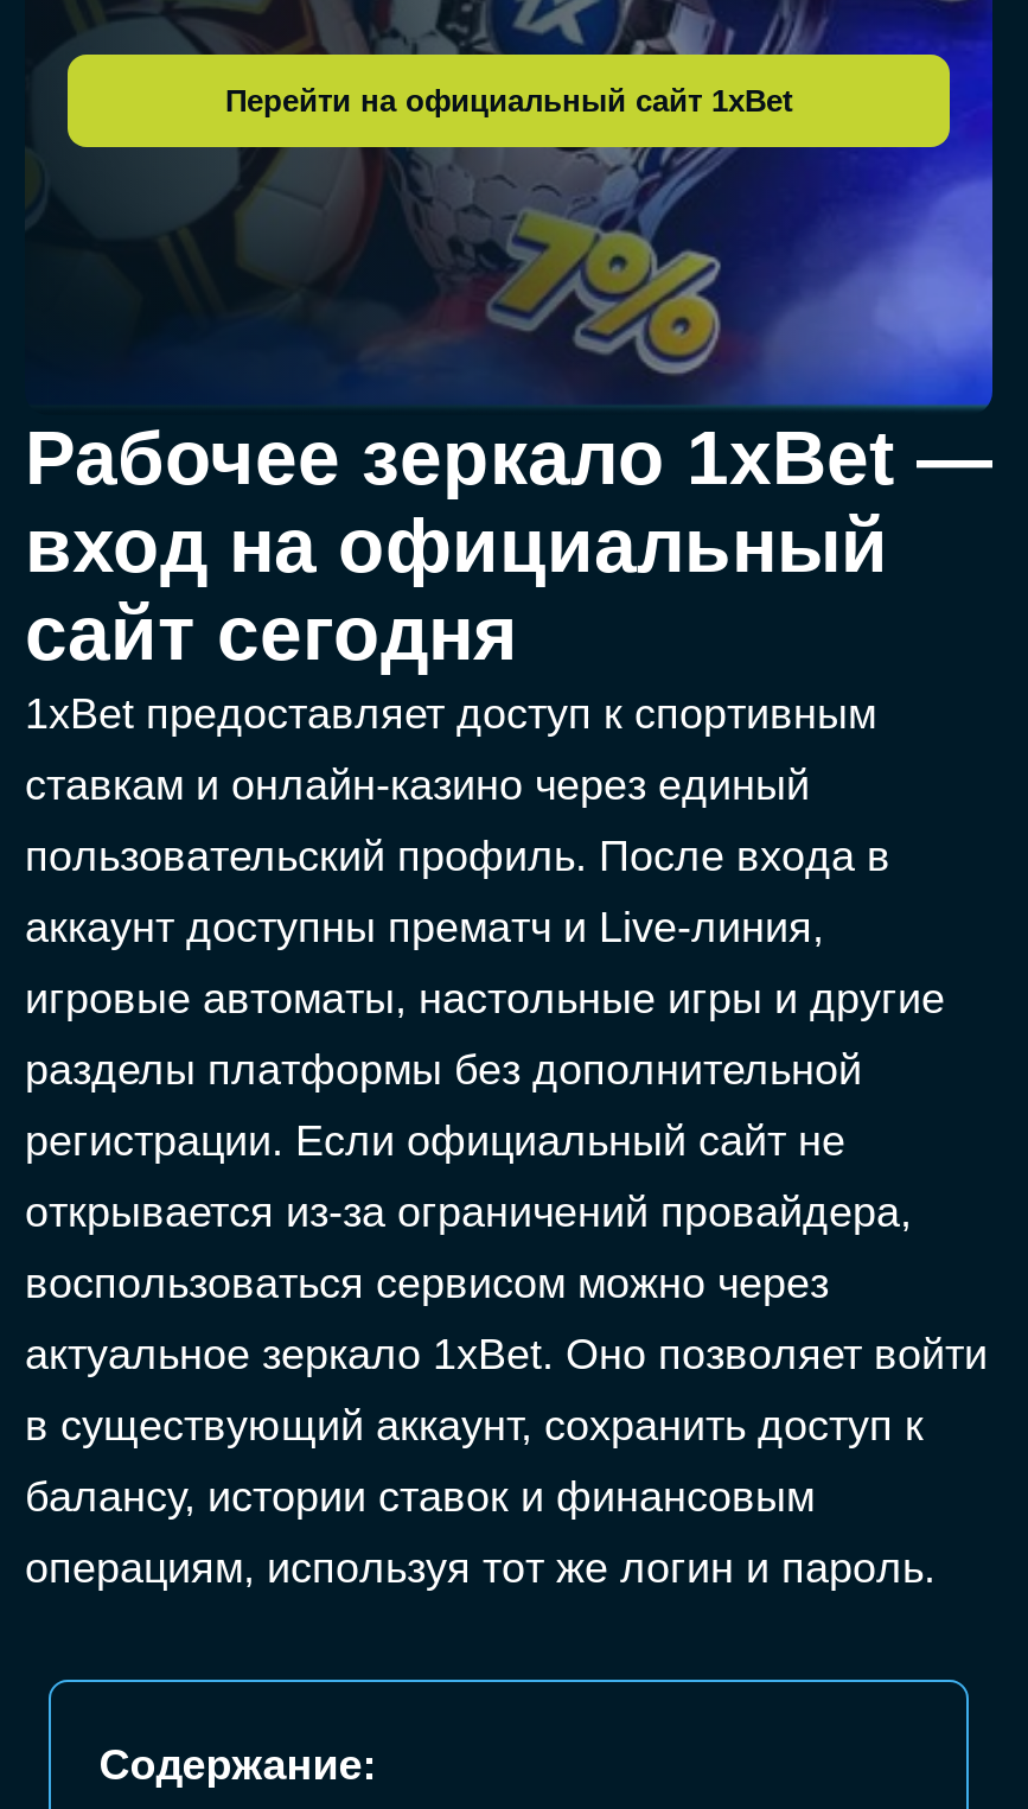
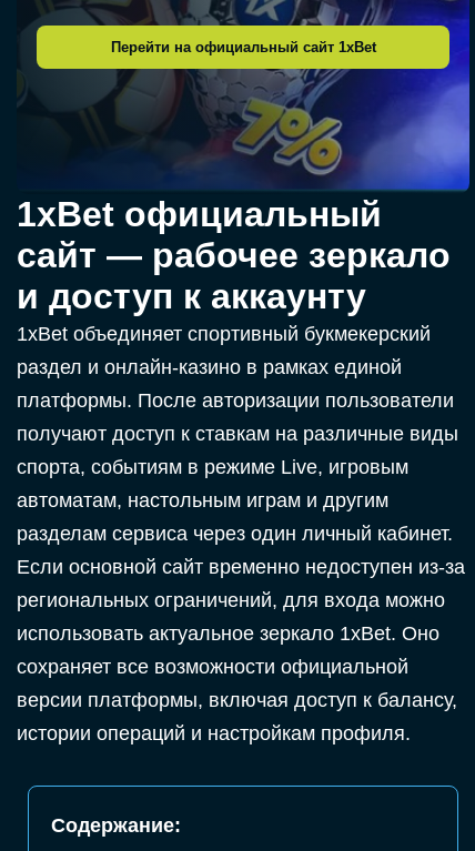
[25,415,992,738] Рабочее зеркало 1xBet — | вход на официальный | сайт сегодня | 1xBet предоставляет доступ к спортивным -> [17,194,451,345] 1xBet официальный | сайт — рабочее зеркало | и доступ к аккаунту | 1xBet объединяет спортивный букмекерский
[25,762,810,809] ставкам и онлайн-казино через единый -> [17,356,402,378] раздел и онлайн-казино в рамках единой
[25,833,890,880] пользовательский профиль. После входа в -> [17,389,454,412] платформы. После авторизации пользователи
[25,904,824,951] аккаунт доступны прематч и Live-линия, -> [17,423,458,445] получают доступ к ставкам на различные виды
[25,975,945,1023] игровые автоматы, настольные игры и другие -> [17,456,408,478] спорта, событиям в режиме Live, игровым
[25,1046,862,1094] разделы платформы без дополнительной -> [17,489,388,511] автоматам, настольным играм и другим
[25,1117,845,1165] регистрации. Если официальный сайт не -> [17,523,453,545] разделам сервиса через один личный кабинет.
[25,1189,912,1236] открывается из-за ограничений провайдера, -> [17,556,465,578] Если основной сайт временно недоступен из-за
[25,1260,829,1307] воспользоваться сервисом можно через -> [17,589,445,611] региональных ограничений, для входа можно
[25,1331,988,1378] актуальное зеркало 1xBet. Оно позволяет войти -> [17,622,439,645] использовать актуальное зеркало 1xBet. Оно
[25,1402,924,1450] в существующий аккаунт, сохранить доступ к -> [17,656,408,678] сохраняет все возможности официальной
[25,1473,815,1521] балансу, истории ставок и финансовым -> [17,689,457,711] версии платформы, включая доступ к балансу,
[25,1544,936,1592] операциям, используя тот же логин и пароль. -> [17,722,411,744] истории операций и настройкам профиля.

